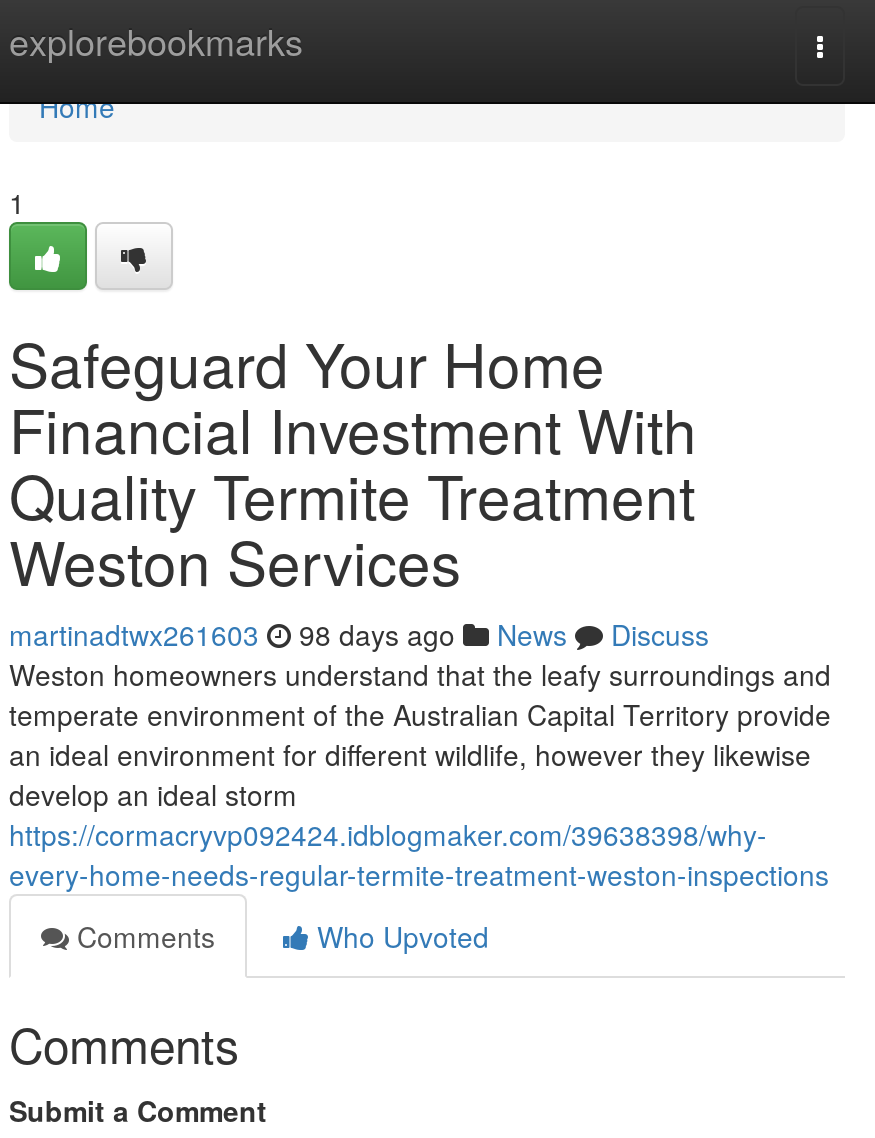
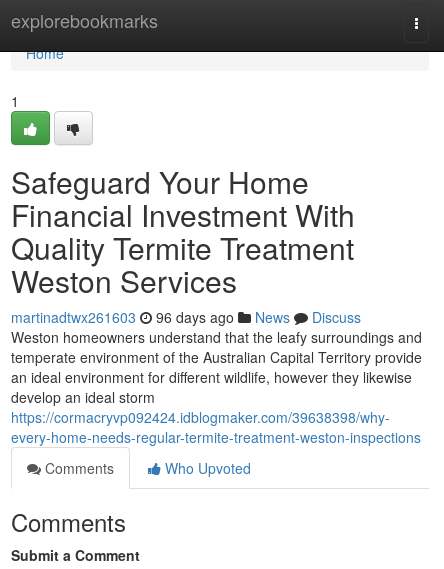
[9,614,709,654] martinadtwx261603 98 days ago News Discuss -> [11,307,361,327] martinadtwx261603 96 days ago News Discuss

